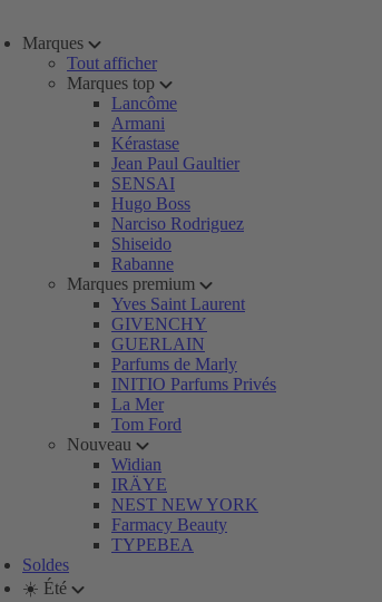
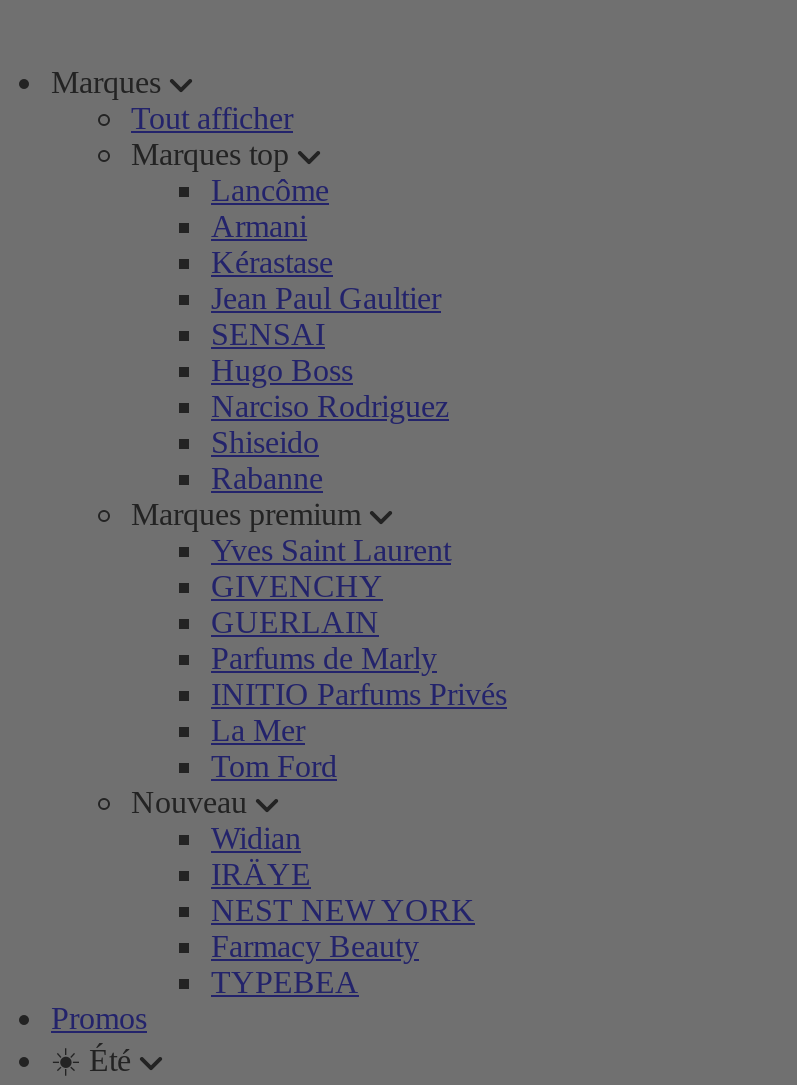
[22,555,69,574] Soldes -> [51,1001,147,1035] Promos

